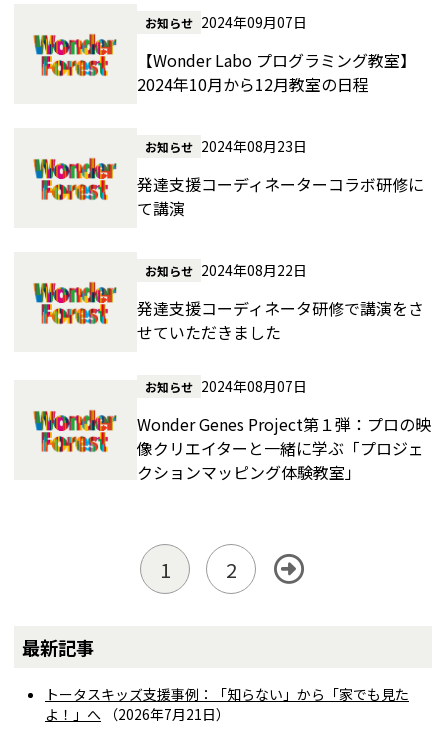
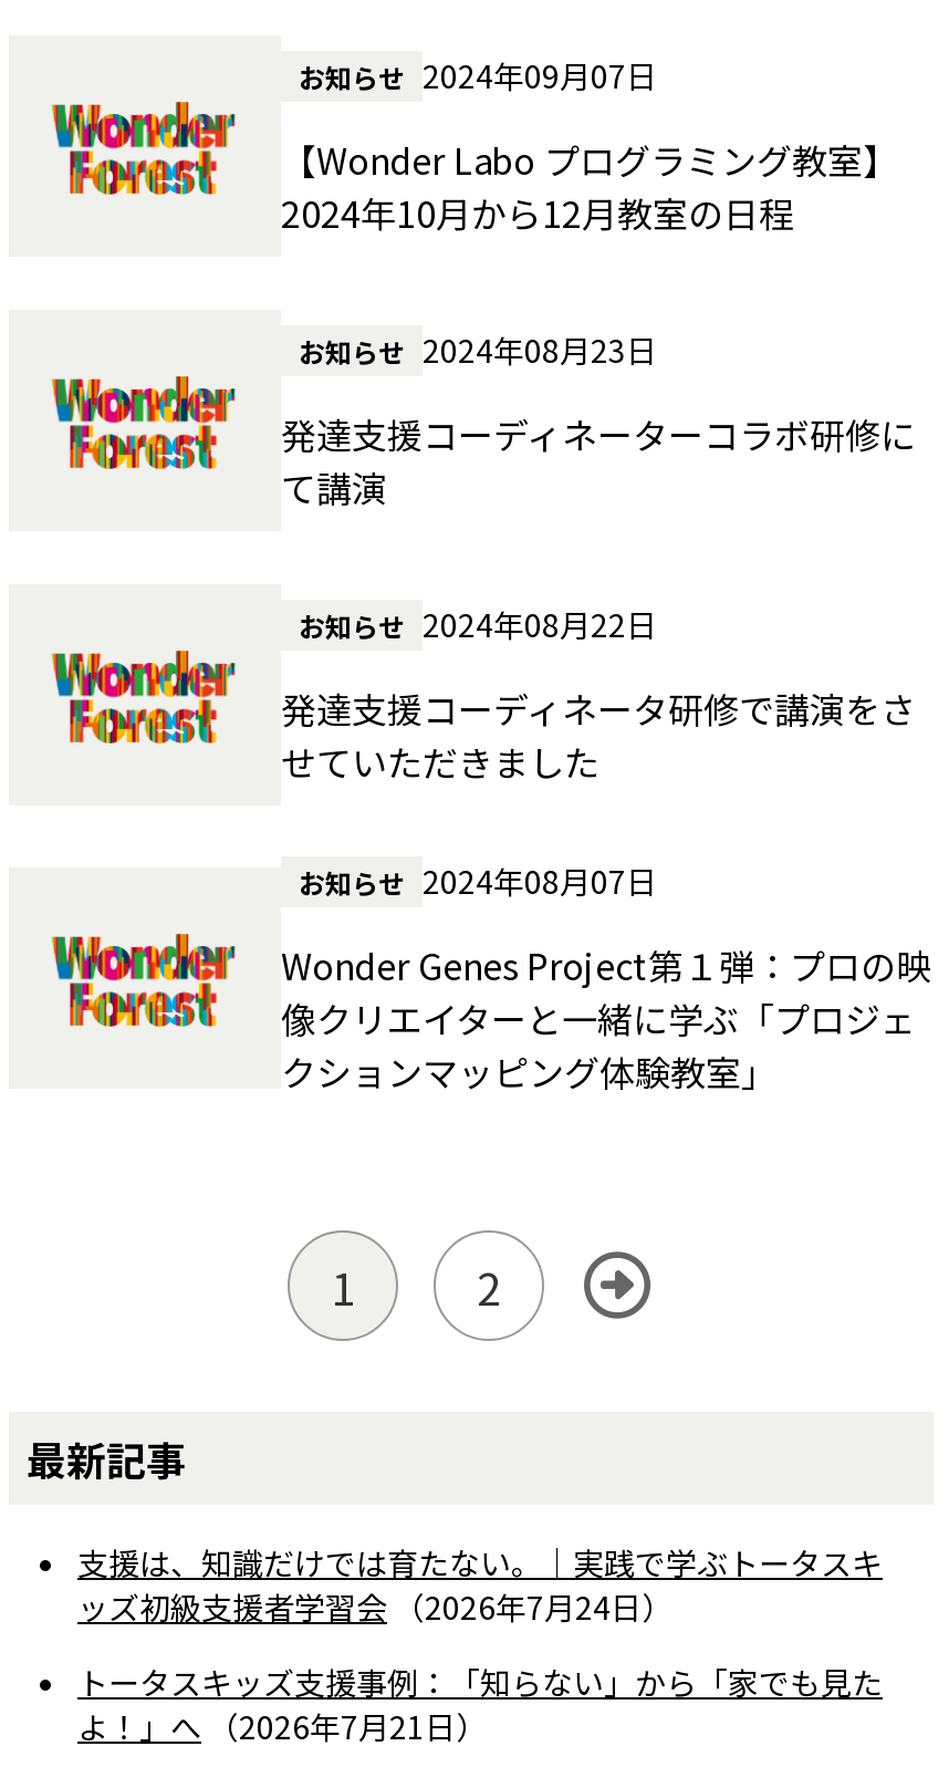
none -> [77,1540,883,1629] 支援は、知識だけでは育たない。｜実践で学ぶトータスキ | ッズ初級支援者学習会 | 2026年7月24日

